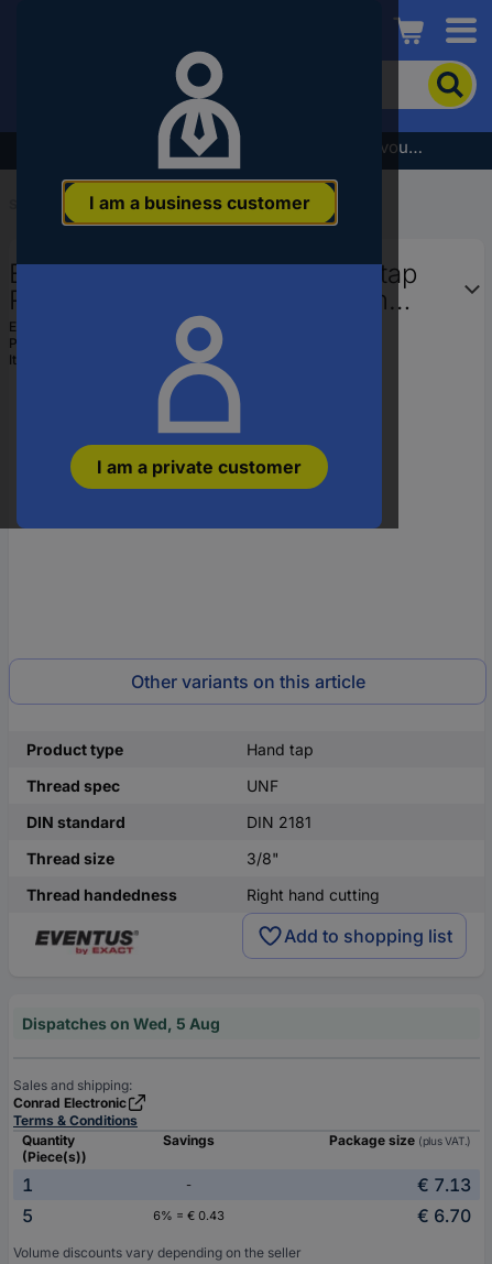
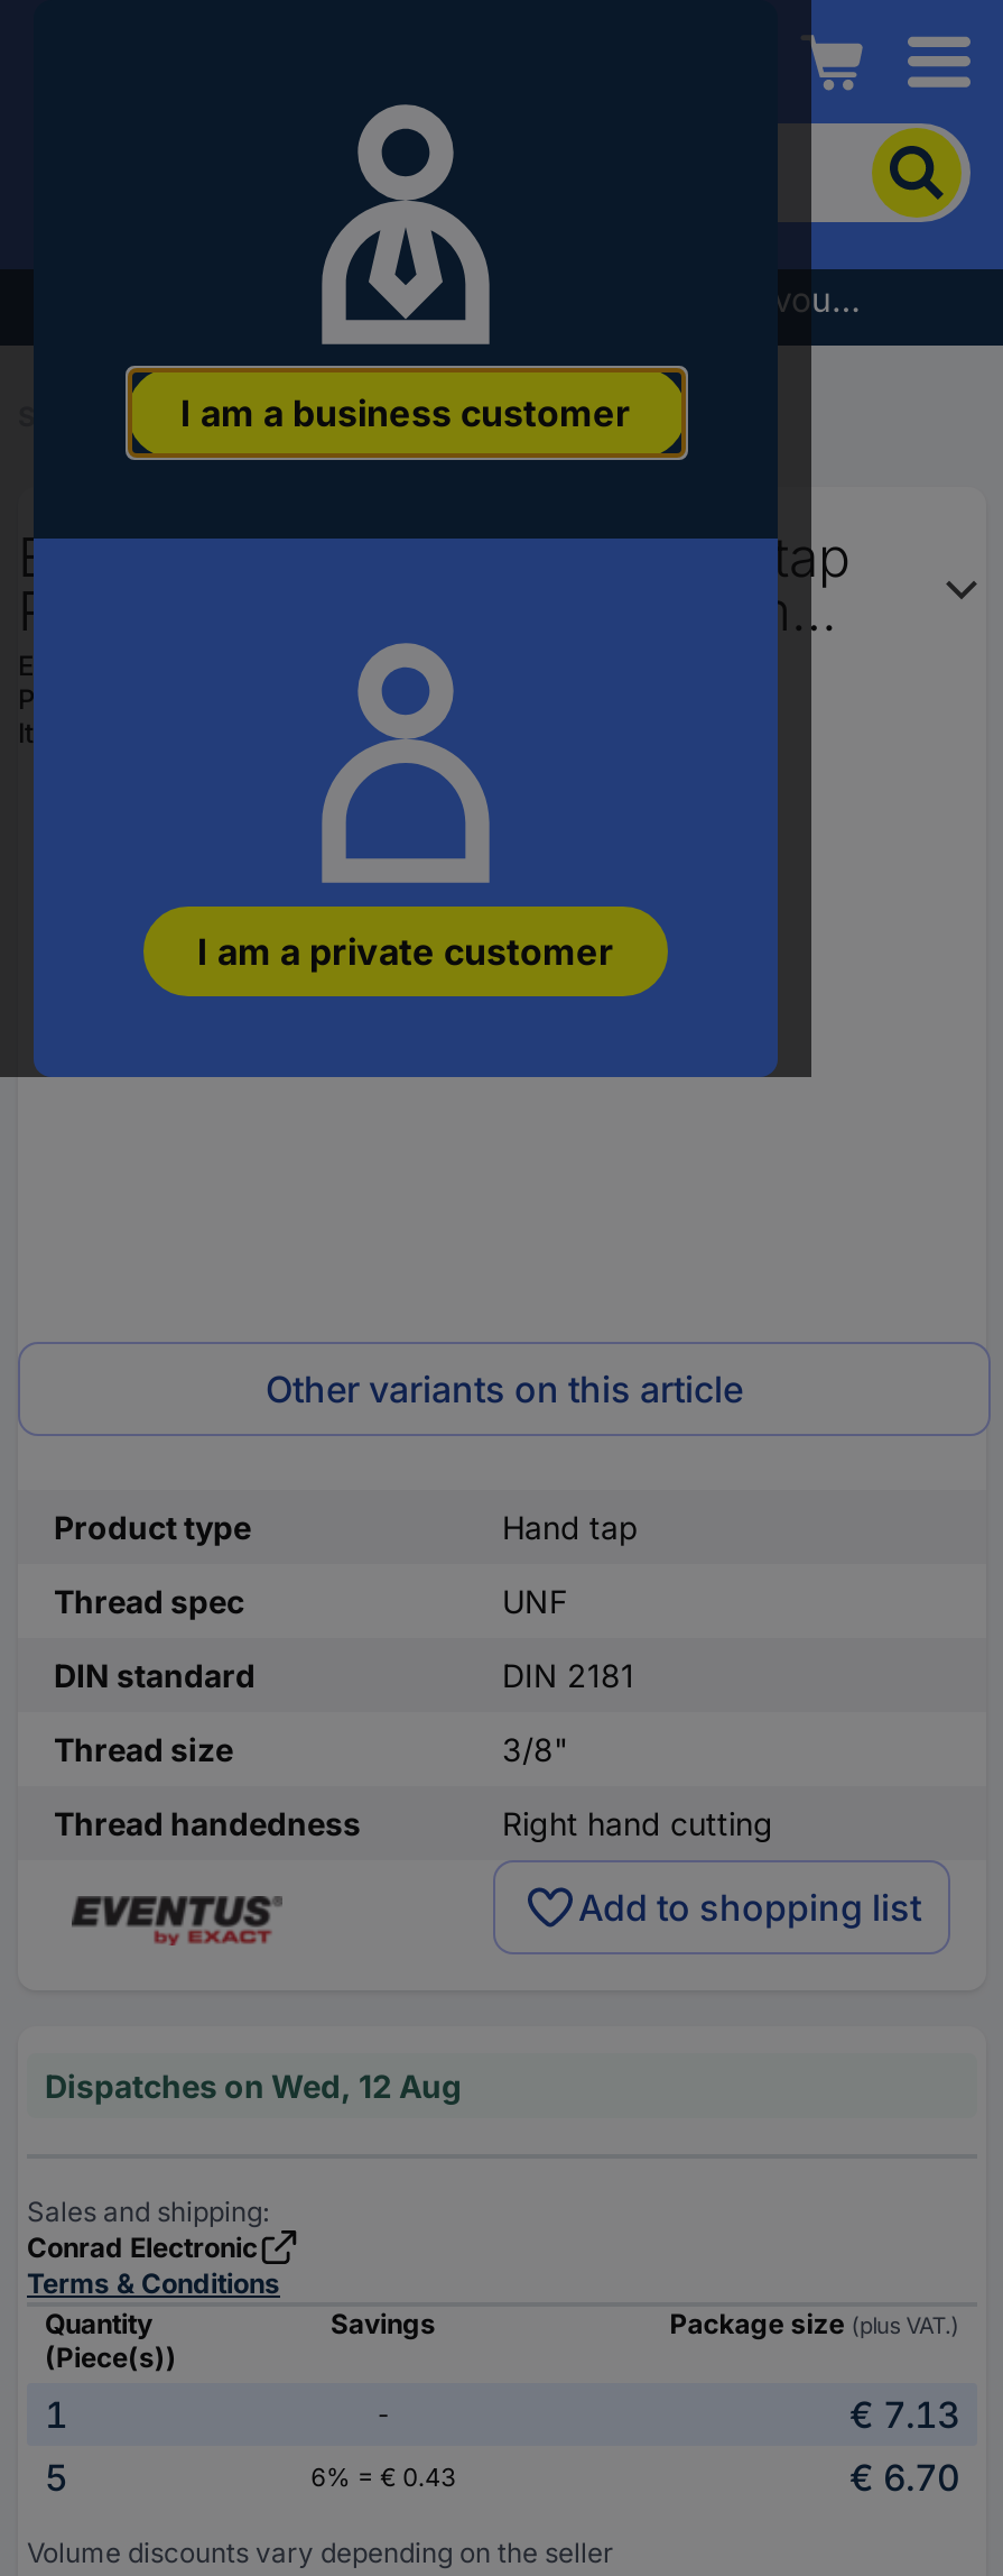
[22,1014,220,1033] Dispatches on Wed, 5 Aug -> [45,2067,462,2105] Dispatches on Wed, 12 Aug

